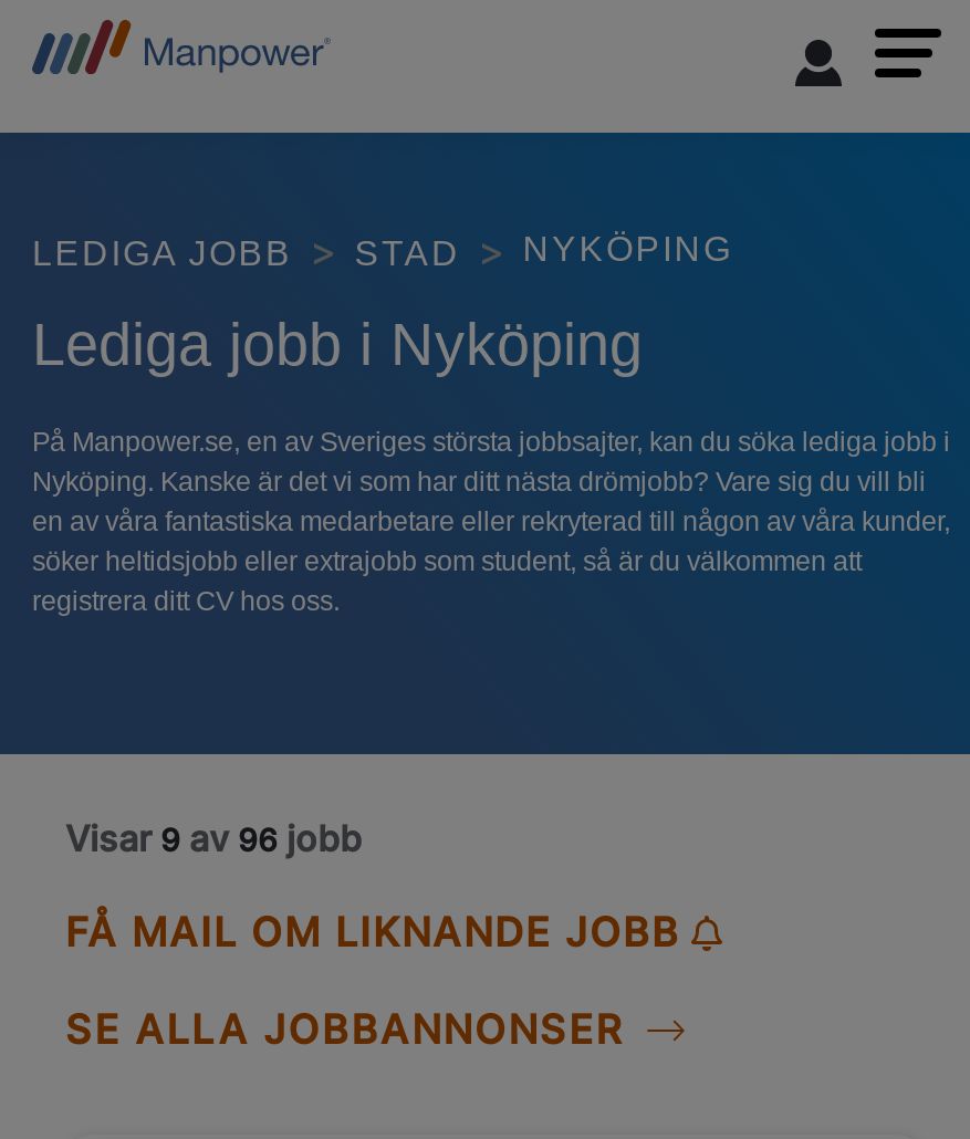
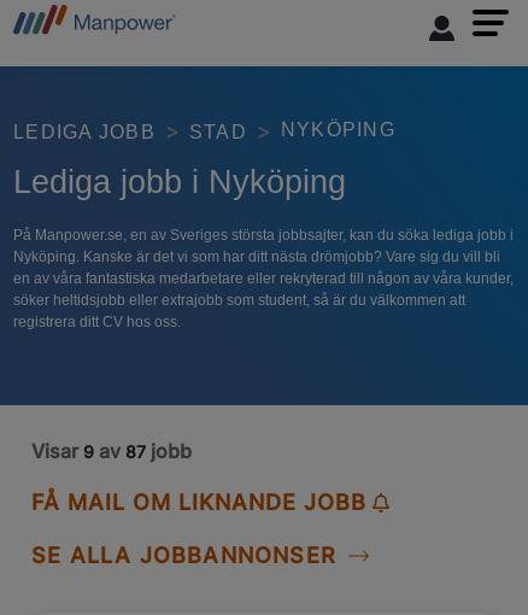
[65,817,362,861] Visar 9 av 96 jobb -> [31,439,192,463] Visar 9 av 87 jobb

